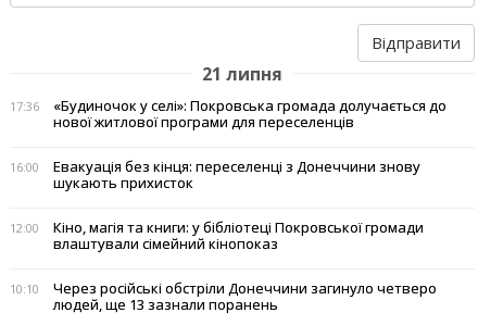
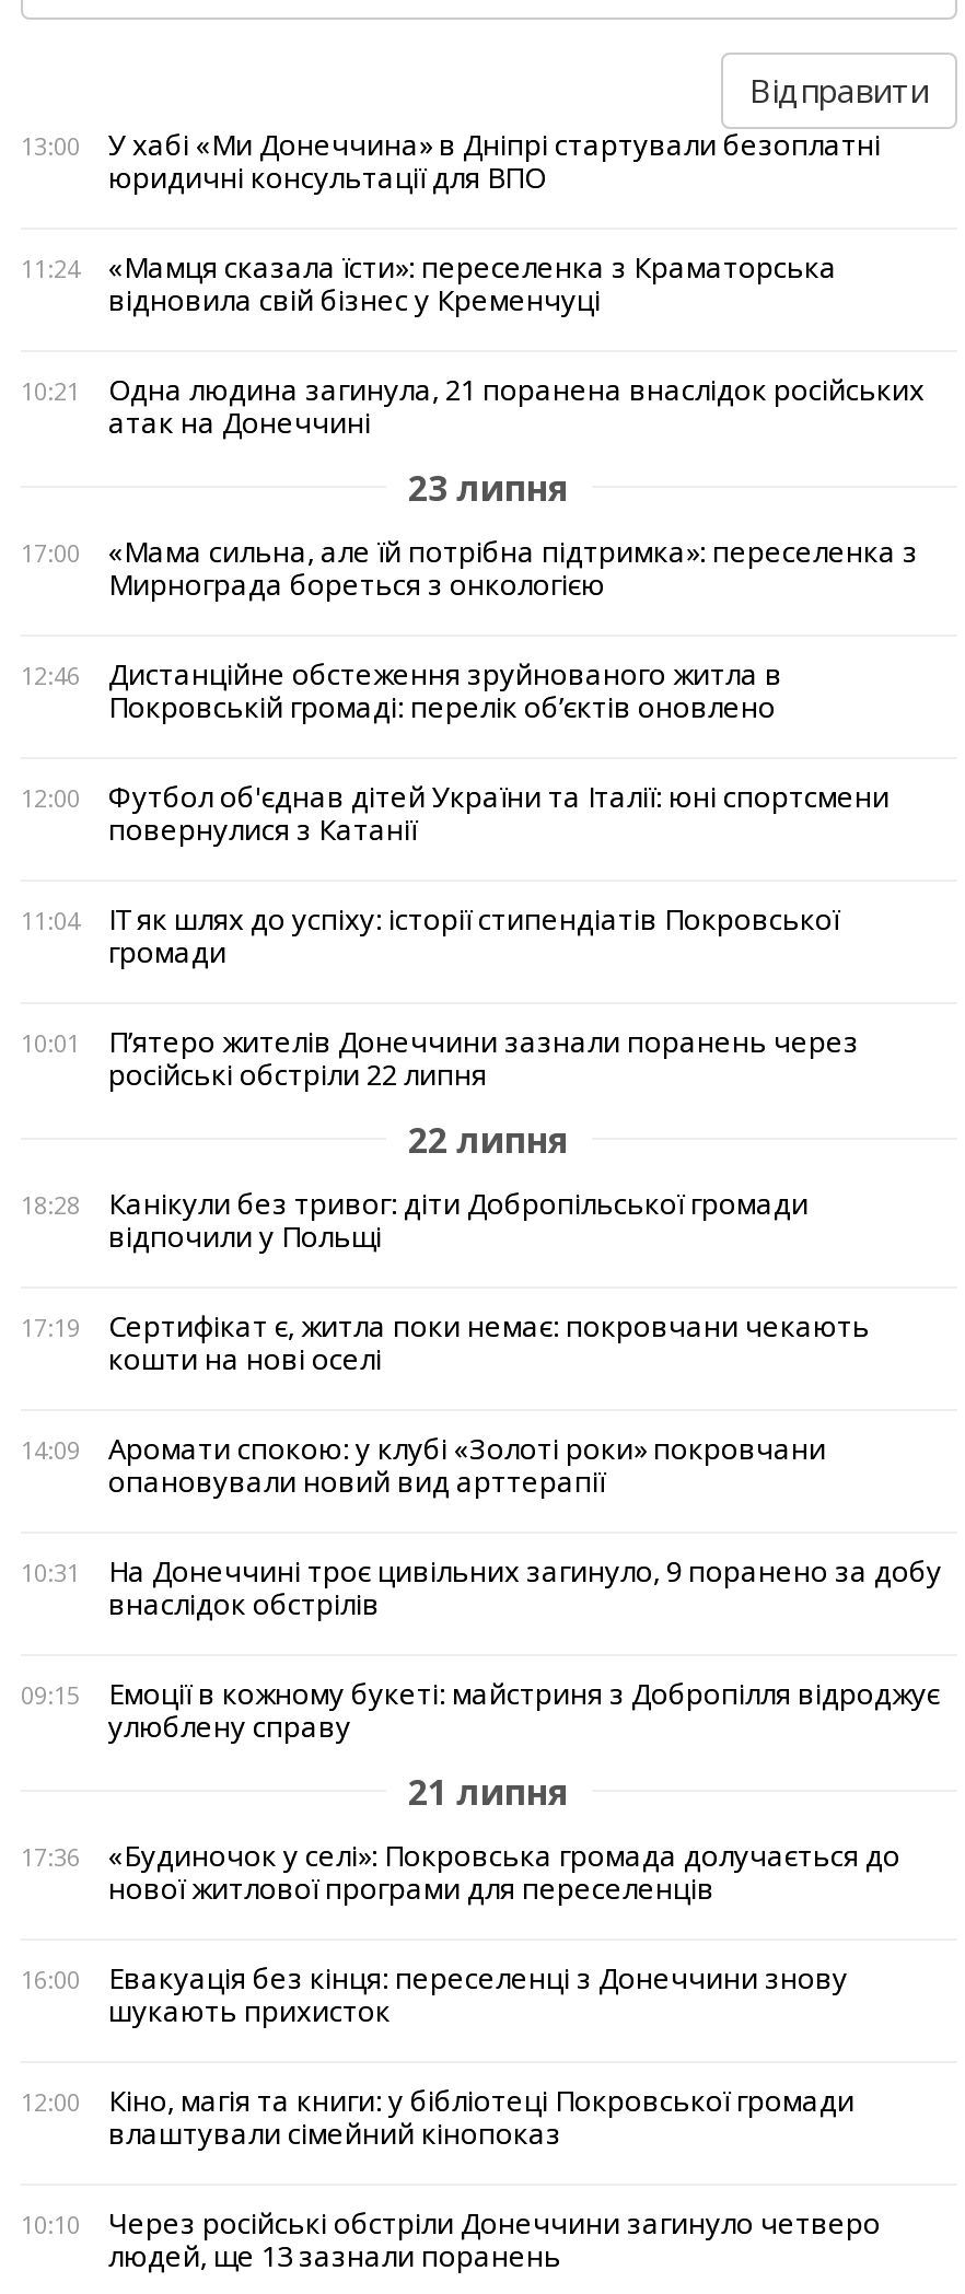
none -> [21,124,942,1745] 13:00 | У хабі «Ми Донеччина» в Дніпрі стартували безоплатні | юридичні консультації для ВПО | 11:24 | «Мамця сказала їсти»: переселенка з Краматорська | відновила свій бізнес у Кременчуці | 10:21 | Одна людина загинула, 21 поранена внаслідок російських | атак на Донеччині | 23 липня | 17:00 | «Мама сильна, але їй потрібна підтримка»: переселенка з | Мирнограда бореться з онкологією | 12:46 | Дистанційне обстеження зруйнованого житла в | Покровській громаді: перелік об’єктів оновлено | 12:00 | Футбол об'єднав дітей України та Італії: юні спортсмени | повернулися з Катанії | 11:04 | ІТ як шлях до успіху: історії стипендіатів Покровської | громади | 10:01 | П’ятеро жителів Донеччини зазнали поранень через | російські обстріли 22 липня | 22 липня | 18:28 | Канікули без тривог: діти Добропільської громади | відпочили у Польщі | 17:19 | Сертифікат є, житла поки немає: покровчани чекають | кошти на нові оселі | 14:09 | Аромати спокою: у клубі «Золоті роки» покровчани | опановували новий вид арттерапії | 10:31 | На Донеччині троє цивільних загинуло, 9 поранено за добу | внаслідок обстрілів | 09:15 | Емоції в кожному букеті: майстриня з Добропілля відроджує | улюблену справу

